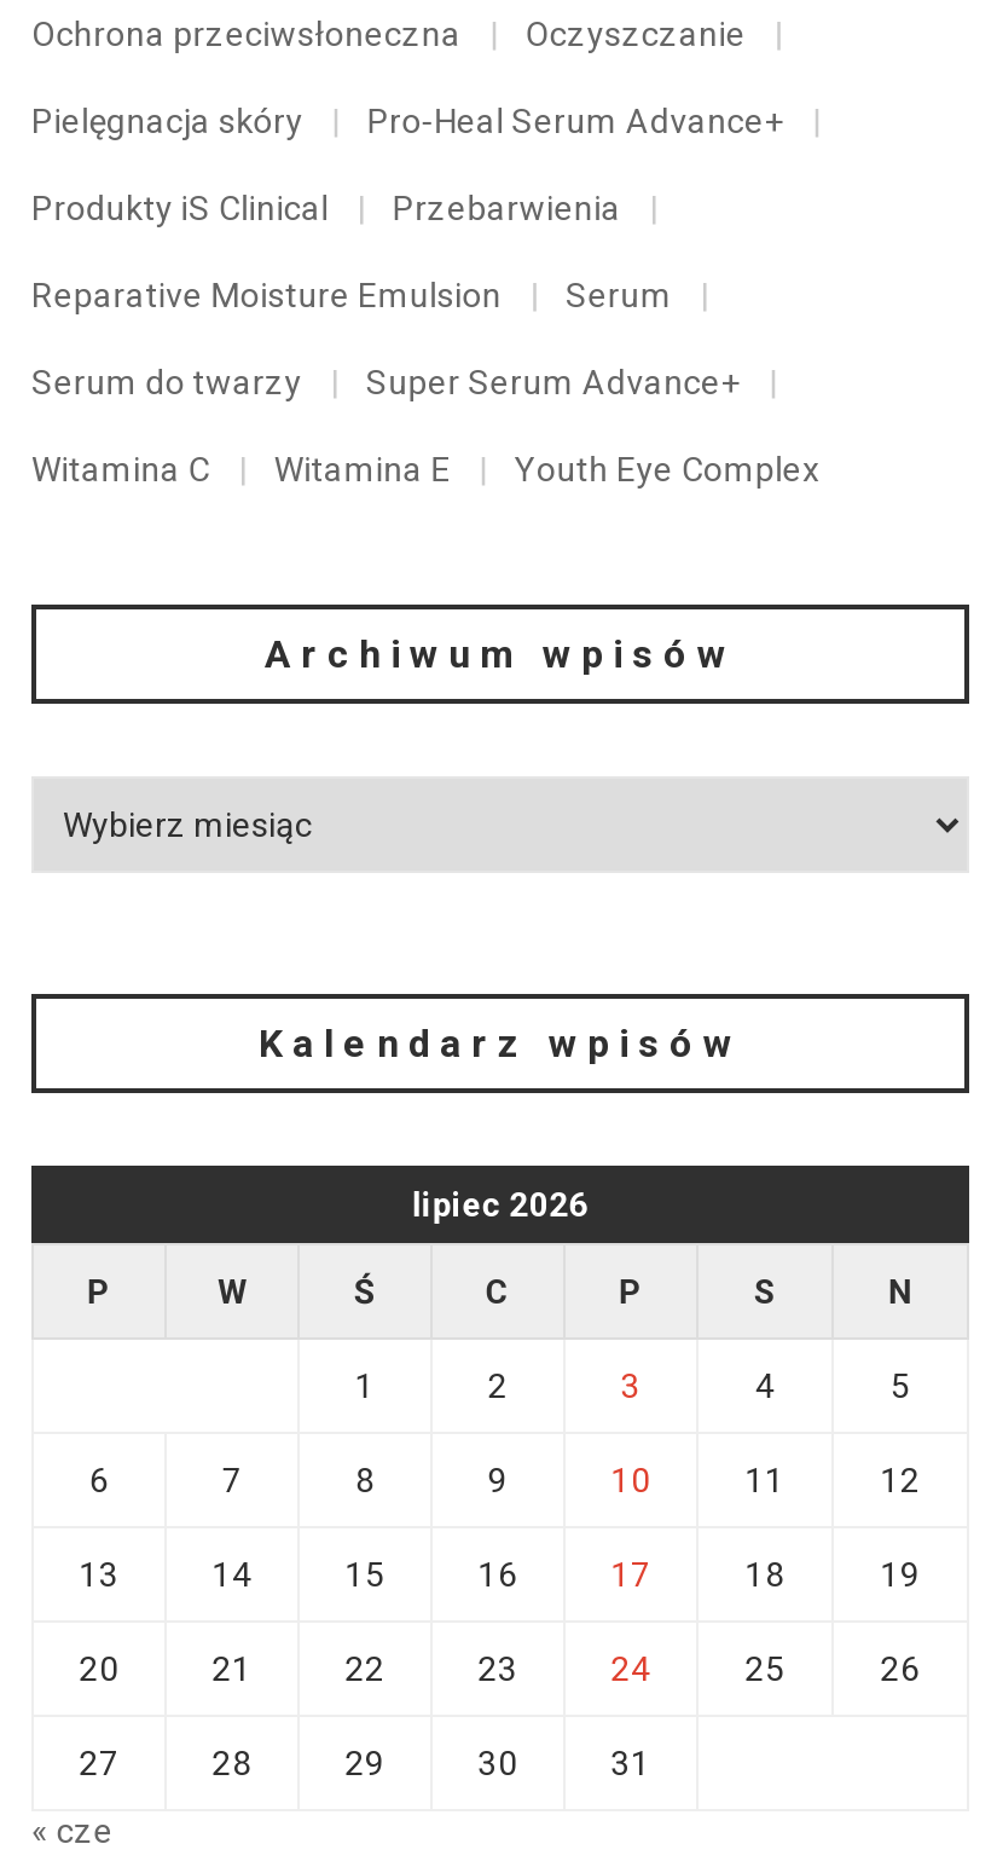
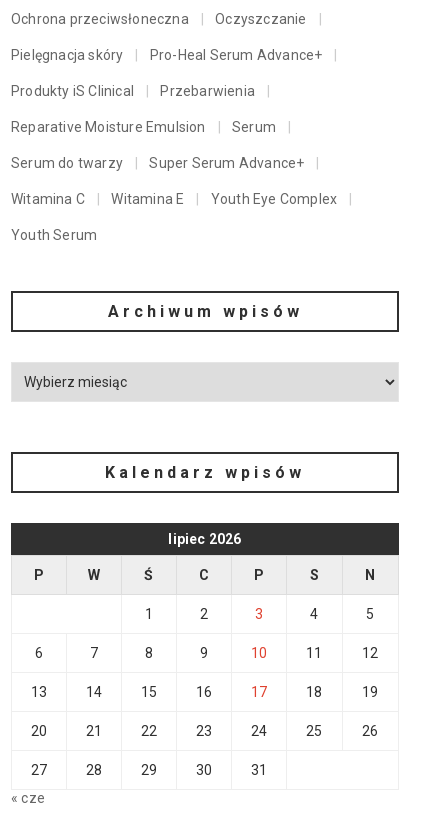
none -> [11,227,97,243] Youth Serum

